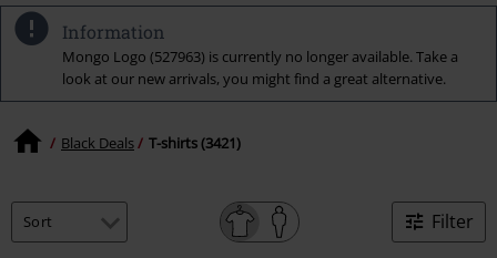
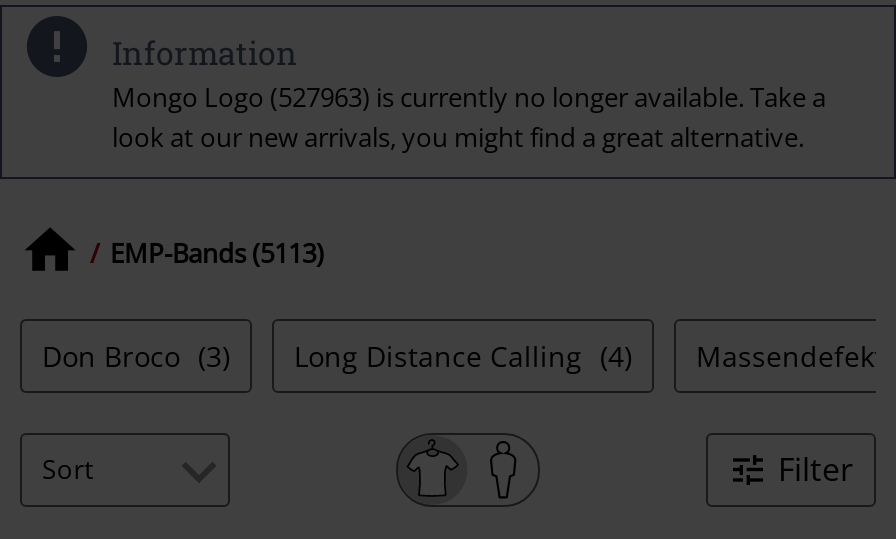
[61,133,241,153] Black Deals | T-shirts (3421) -> [42,235,892,374] EMP-Bands (5113) | Don Broco (3) | Long Distance Calling (4) | Massendefekt

